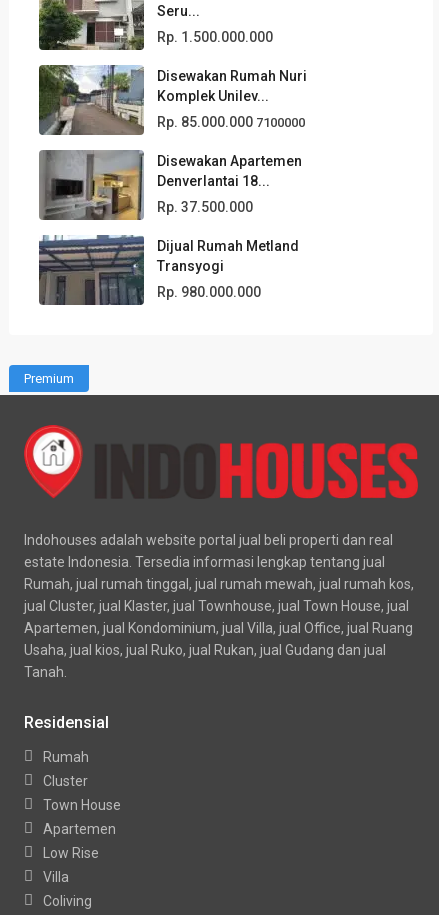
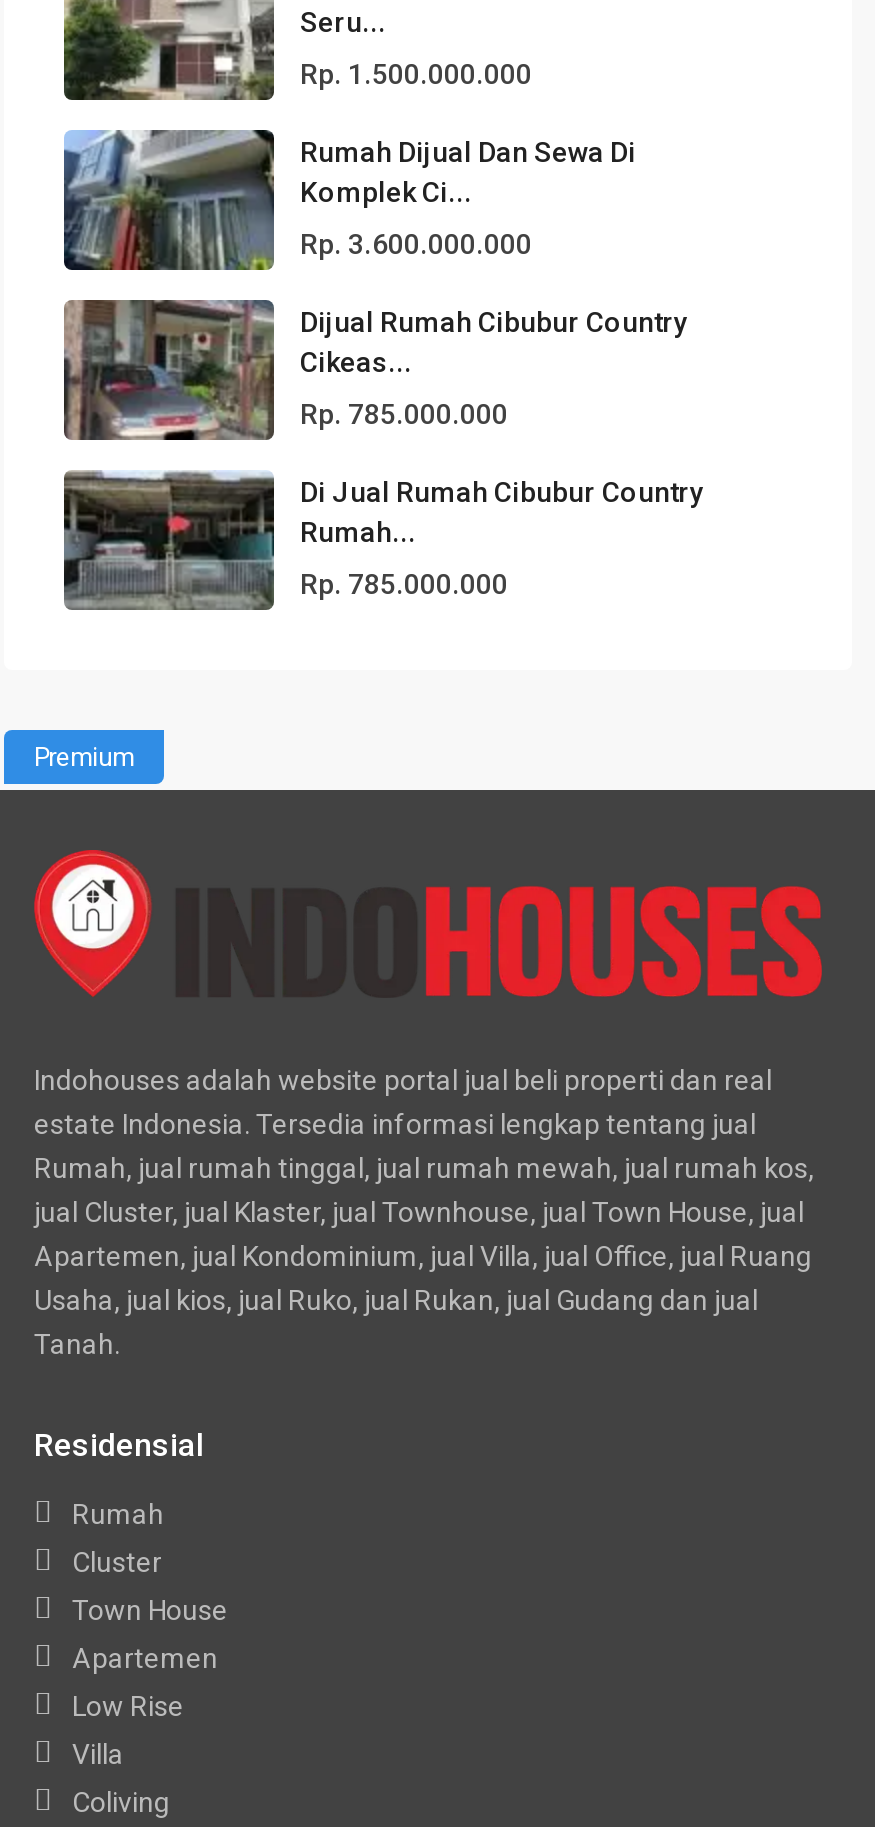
[38,64,307,136] [image] | Disewakan Rumah Nuri | Komplek Unilev... -> [62,128,636,272] [image] | Rumah Dijual Dan Sewa Di | Komplek Ci...
[157,114,305,130] Rp. 85.000.000 7100000 -> [300,228,532,260] Rp. 3.600.000.000
[39,150,302,220] [image] | Disewakan Apartemen | Denverlantai 18... -> [64,300,688,440] [image] | Dijual Rumah Cibubur Country | Cikeas...
[157,199,253,215] Rp. 37.500.000 -> [300,398,508,430] Rp. 785.000.000
[38,235,299,305] [image] | Dijual Rumah Metland | Transyogi -> [62,470,704,610] [image] | Di Jual Rumah Cibubur Country | Rumah...
[157,284,261,300] Rp. 980.000.000 -> [300,568,508,600] Rp. 785.000.000

